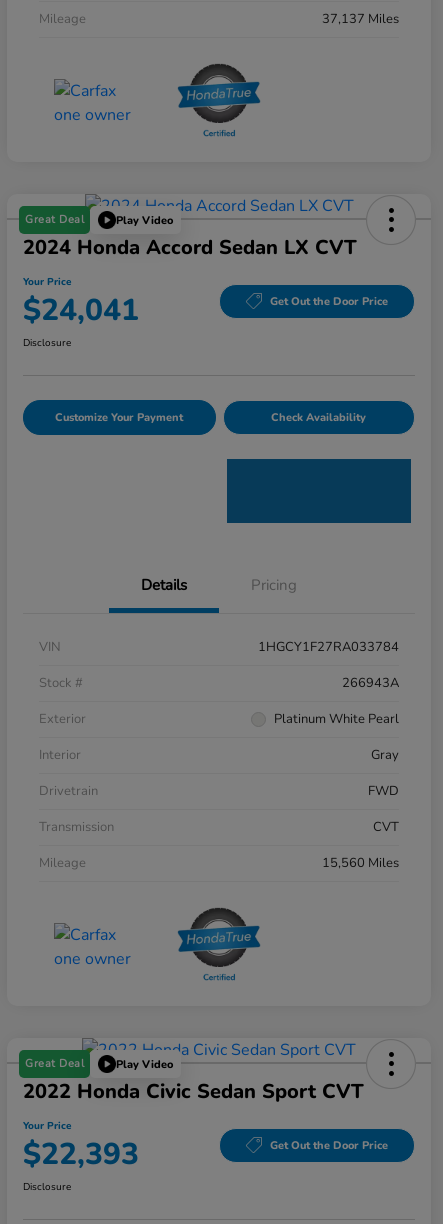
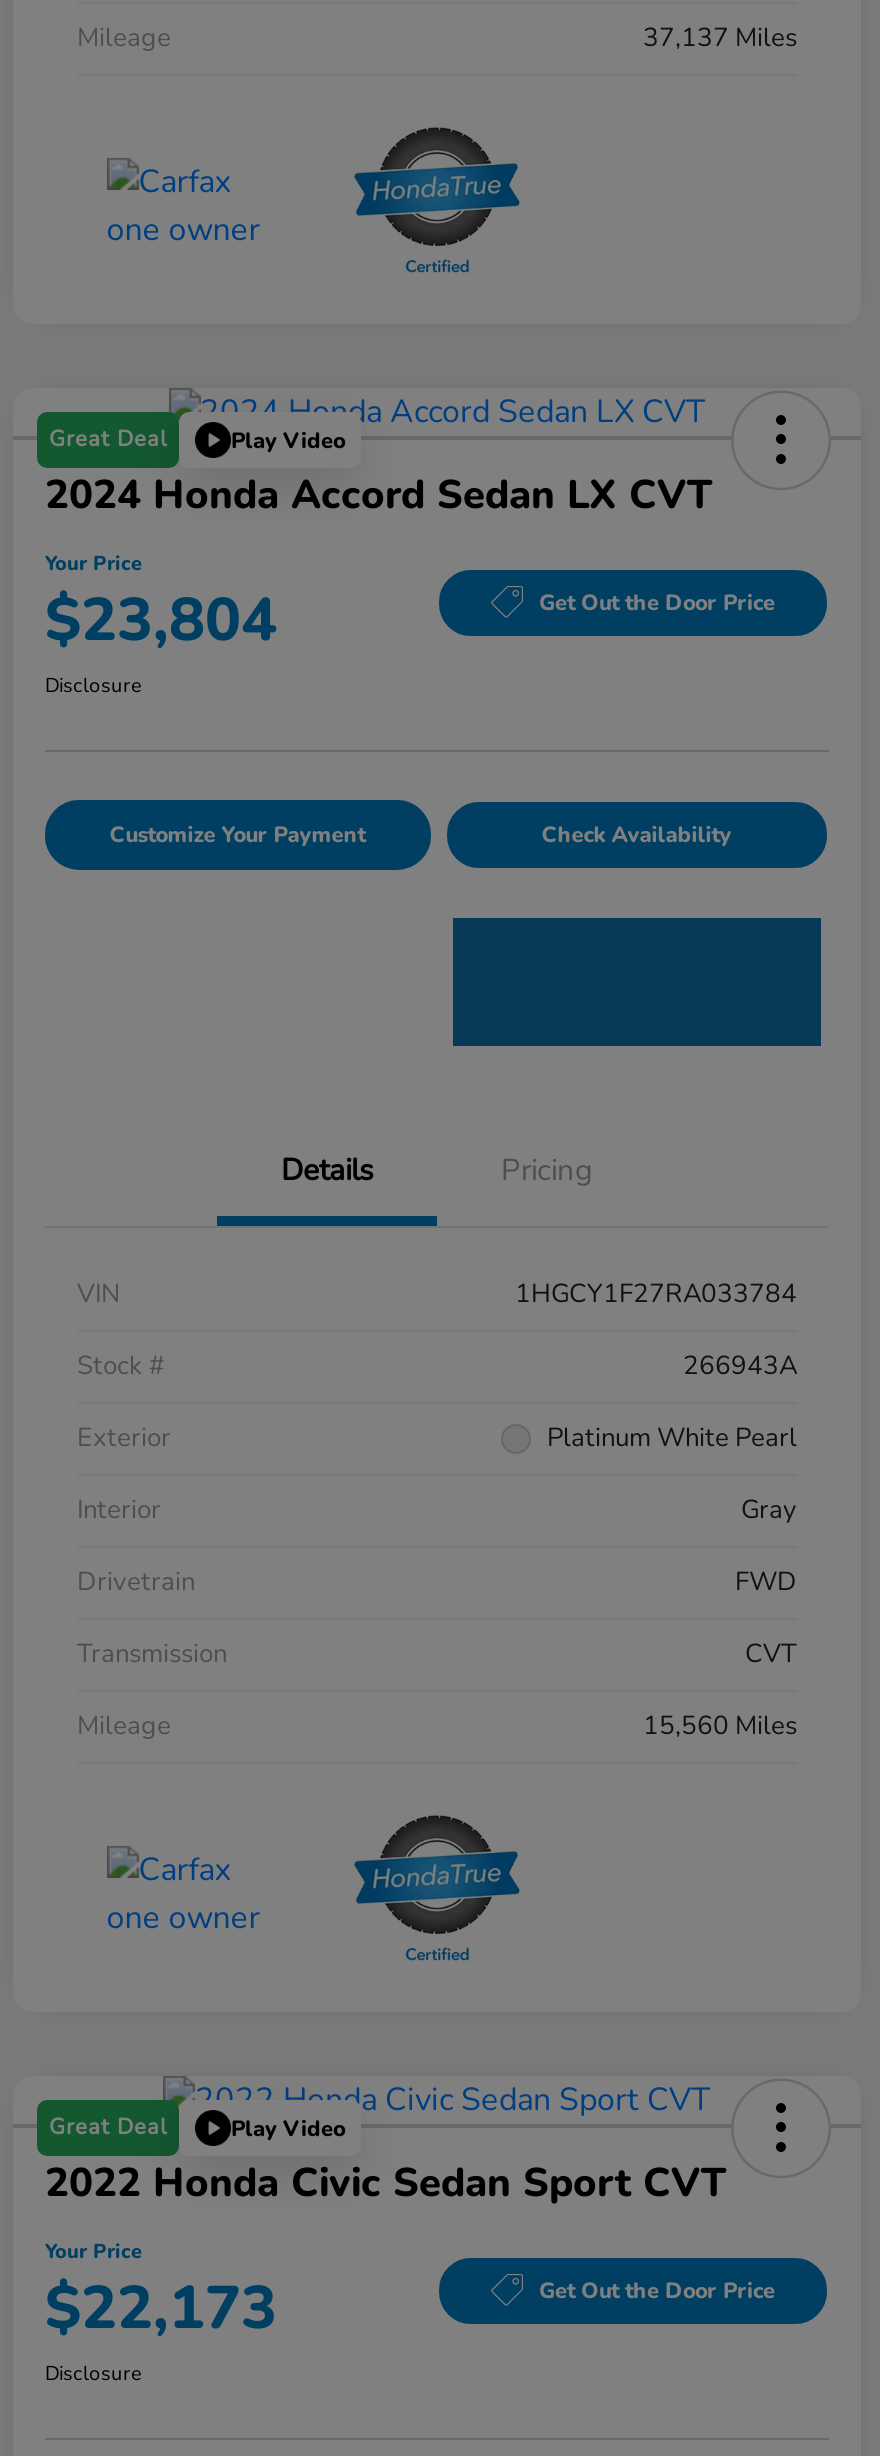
[23,290,139,331] $24,041 -> [45,580,277,662] $23,804
[23,1134,139,1175] $22,393 -> [45,2268,277,2350] $22,173

